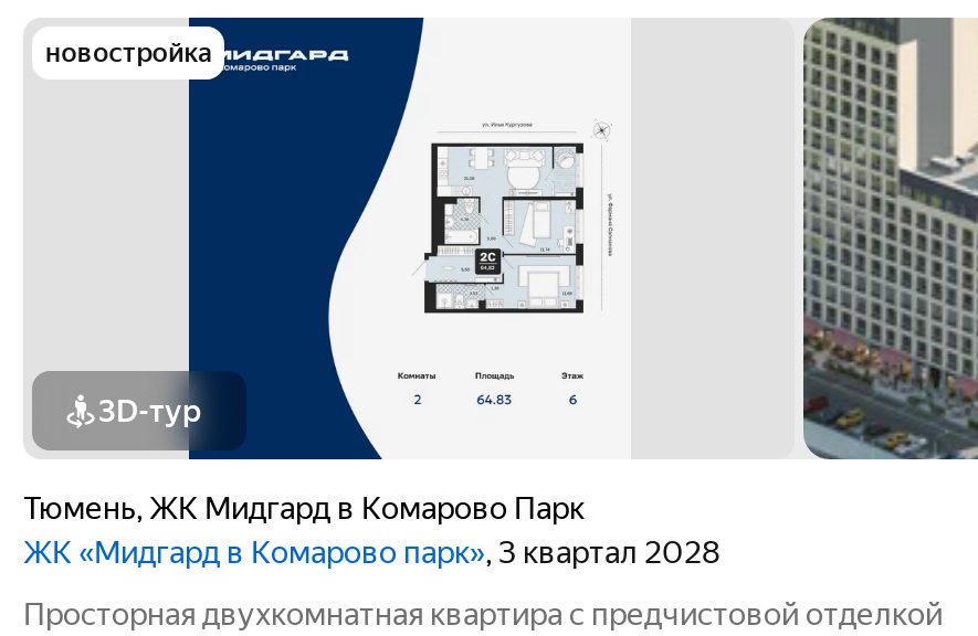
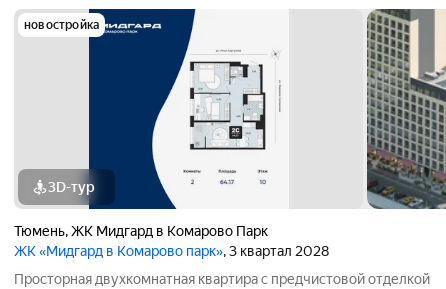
[412,115,611,329] [image] -> [189,50,281,151] [image]

